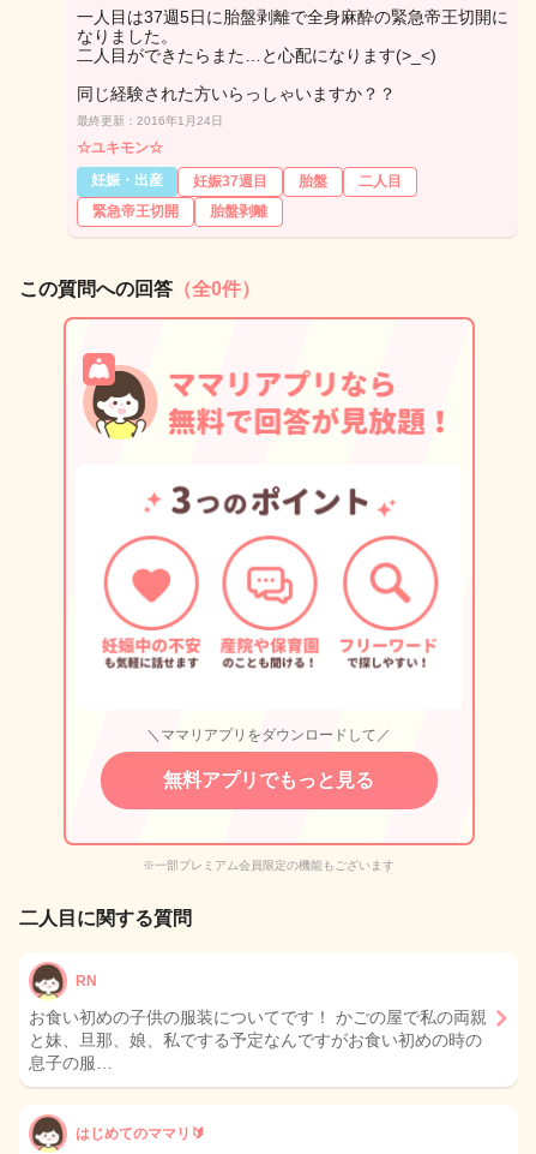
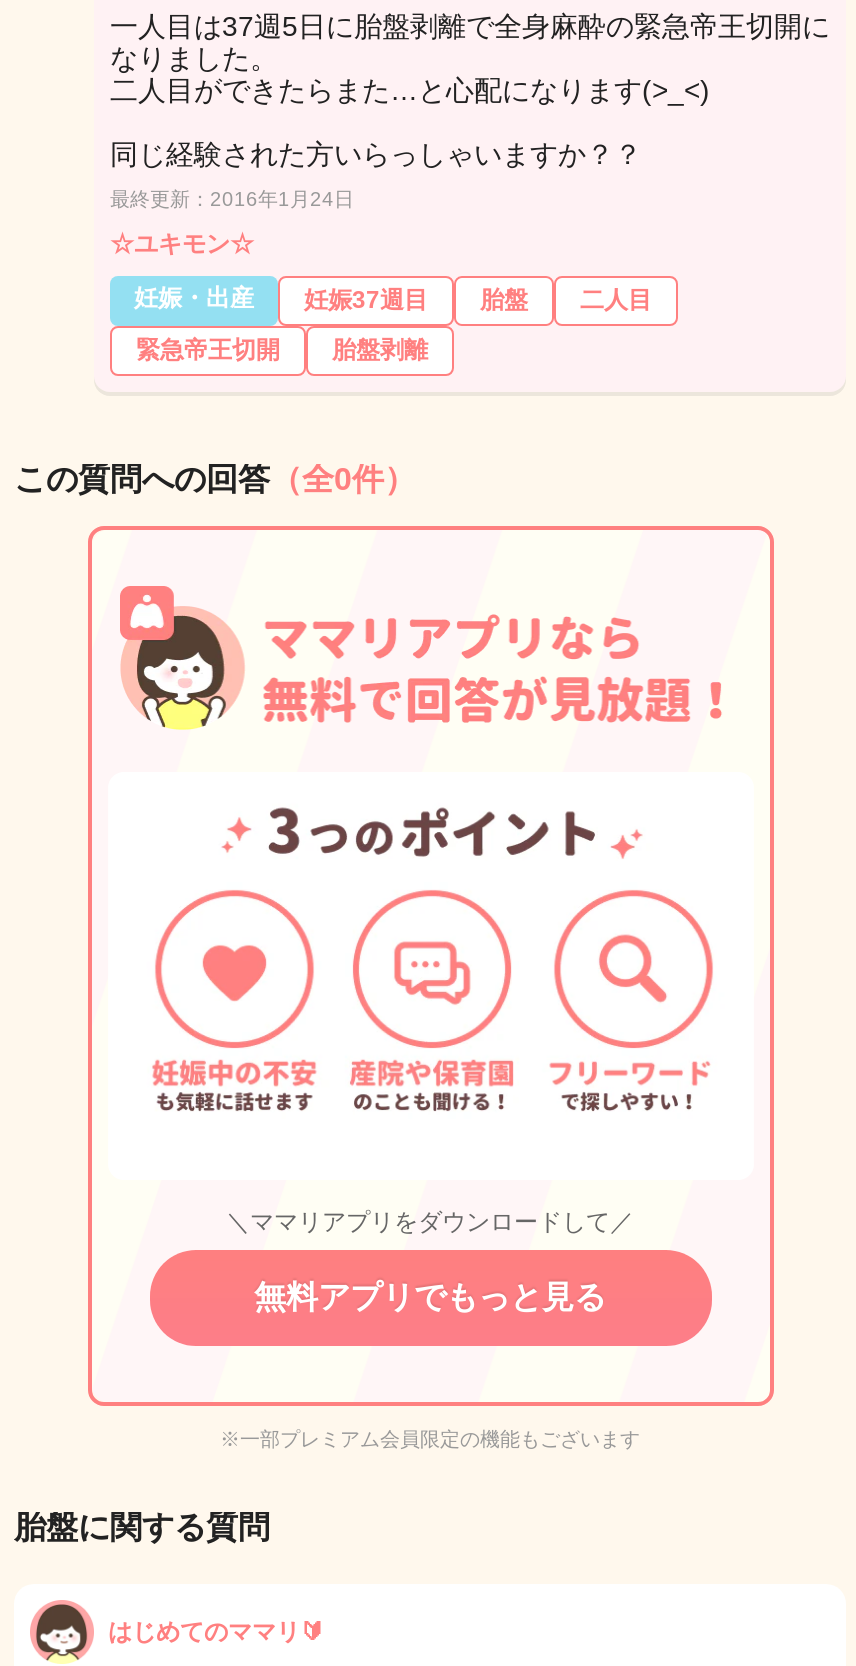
[19,908,487,1073] 二人目に関する質問 | RN | お食い初めの子供の服装についてです！ かごの屋で私の両親 | と妹、旦那、娘、私でする予定なんですがお食い初めの時の | 息子の服… -> [14,1510,270,1544] 胎盤に関する質問

